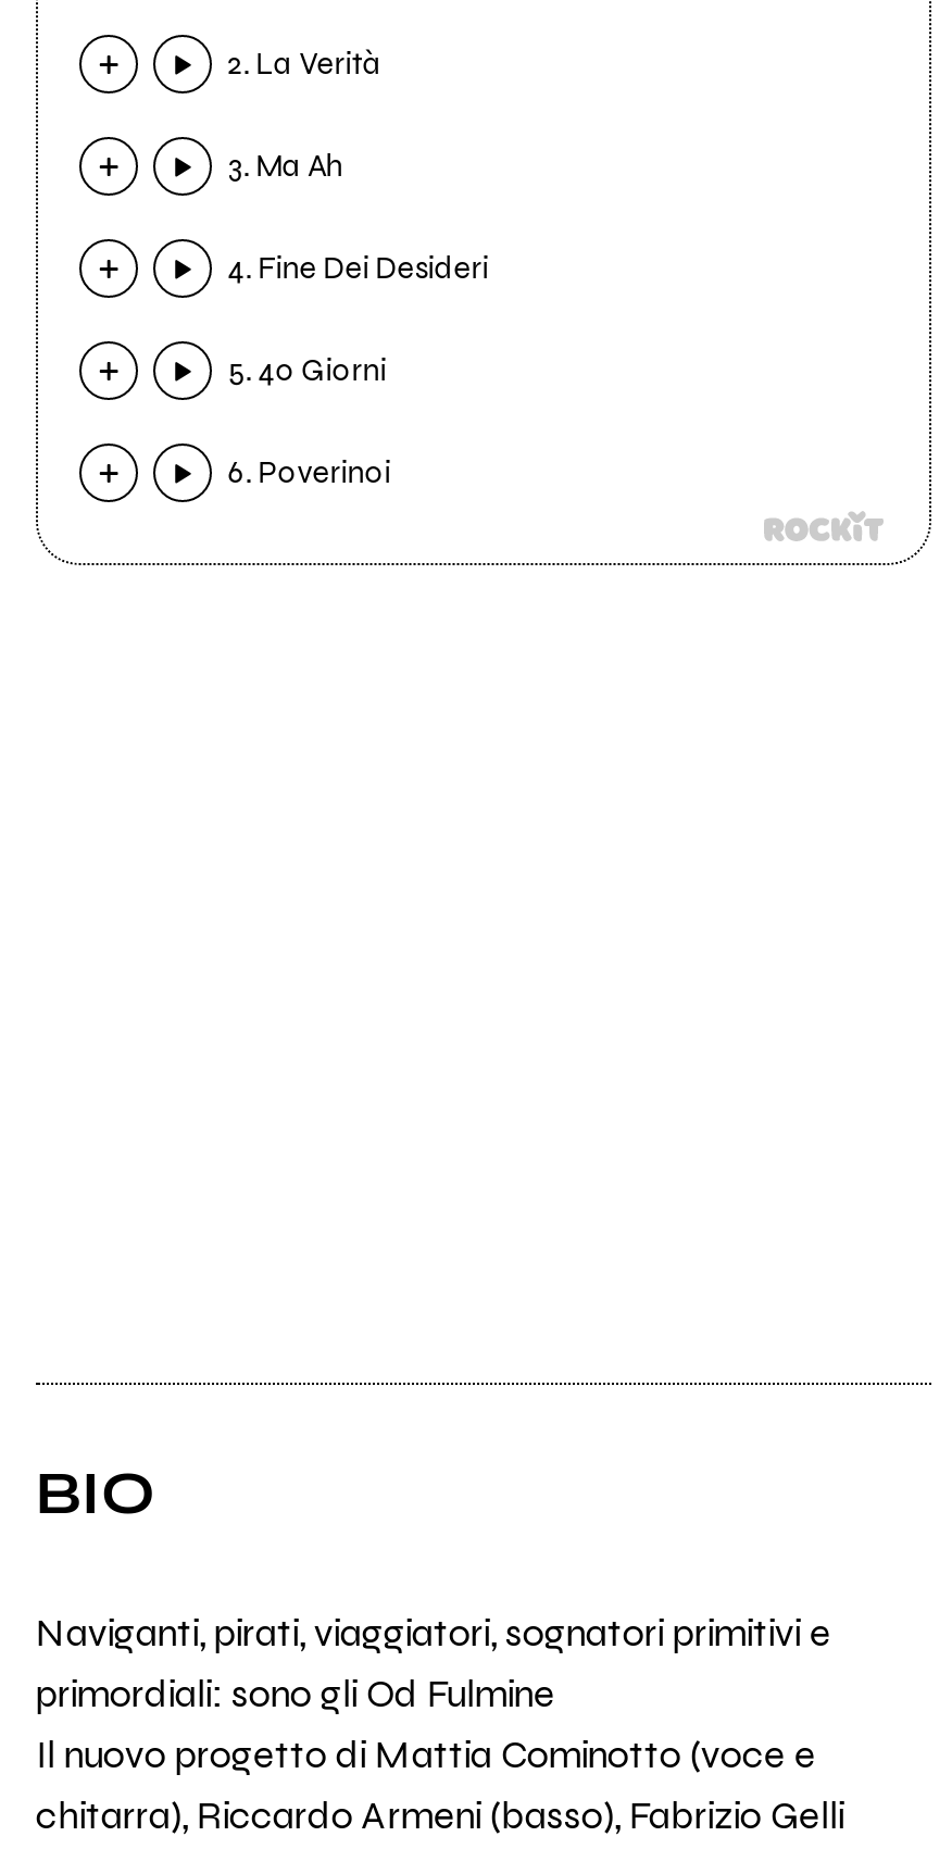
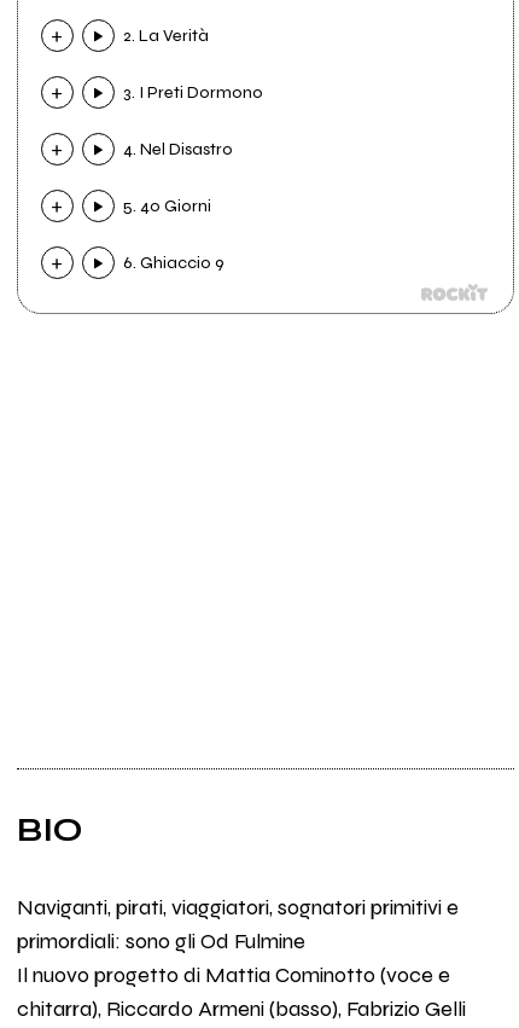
[228,149,343,186] 3. Ma Ah -> [123,83,263,103] 3. I Preti Dormono
[228,251,489,288] 4. Fine Dei Desideri -> [123,139,233,160] 4. Nel Disastro
[228,455,391,492] 6. Poverinoi -> [123,253,224,273] 6. Ghiaccio 9

